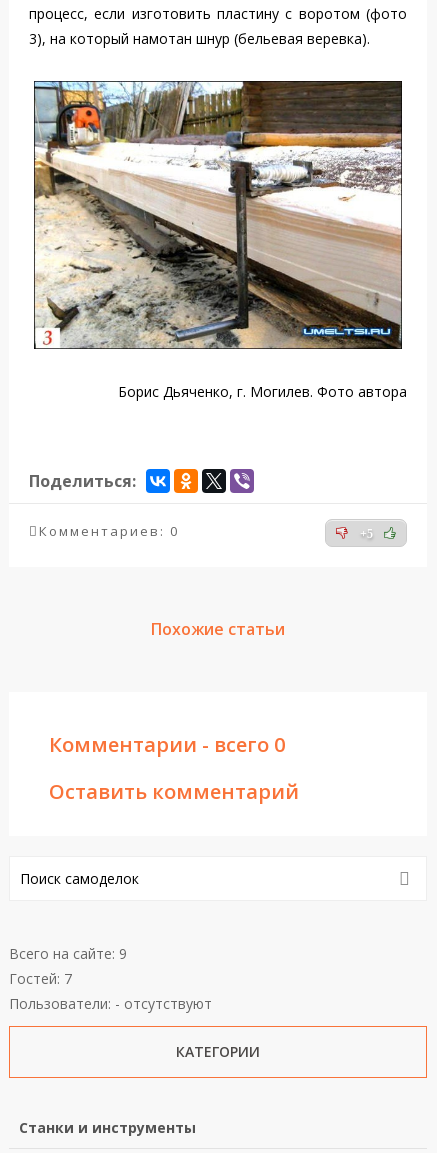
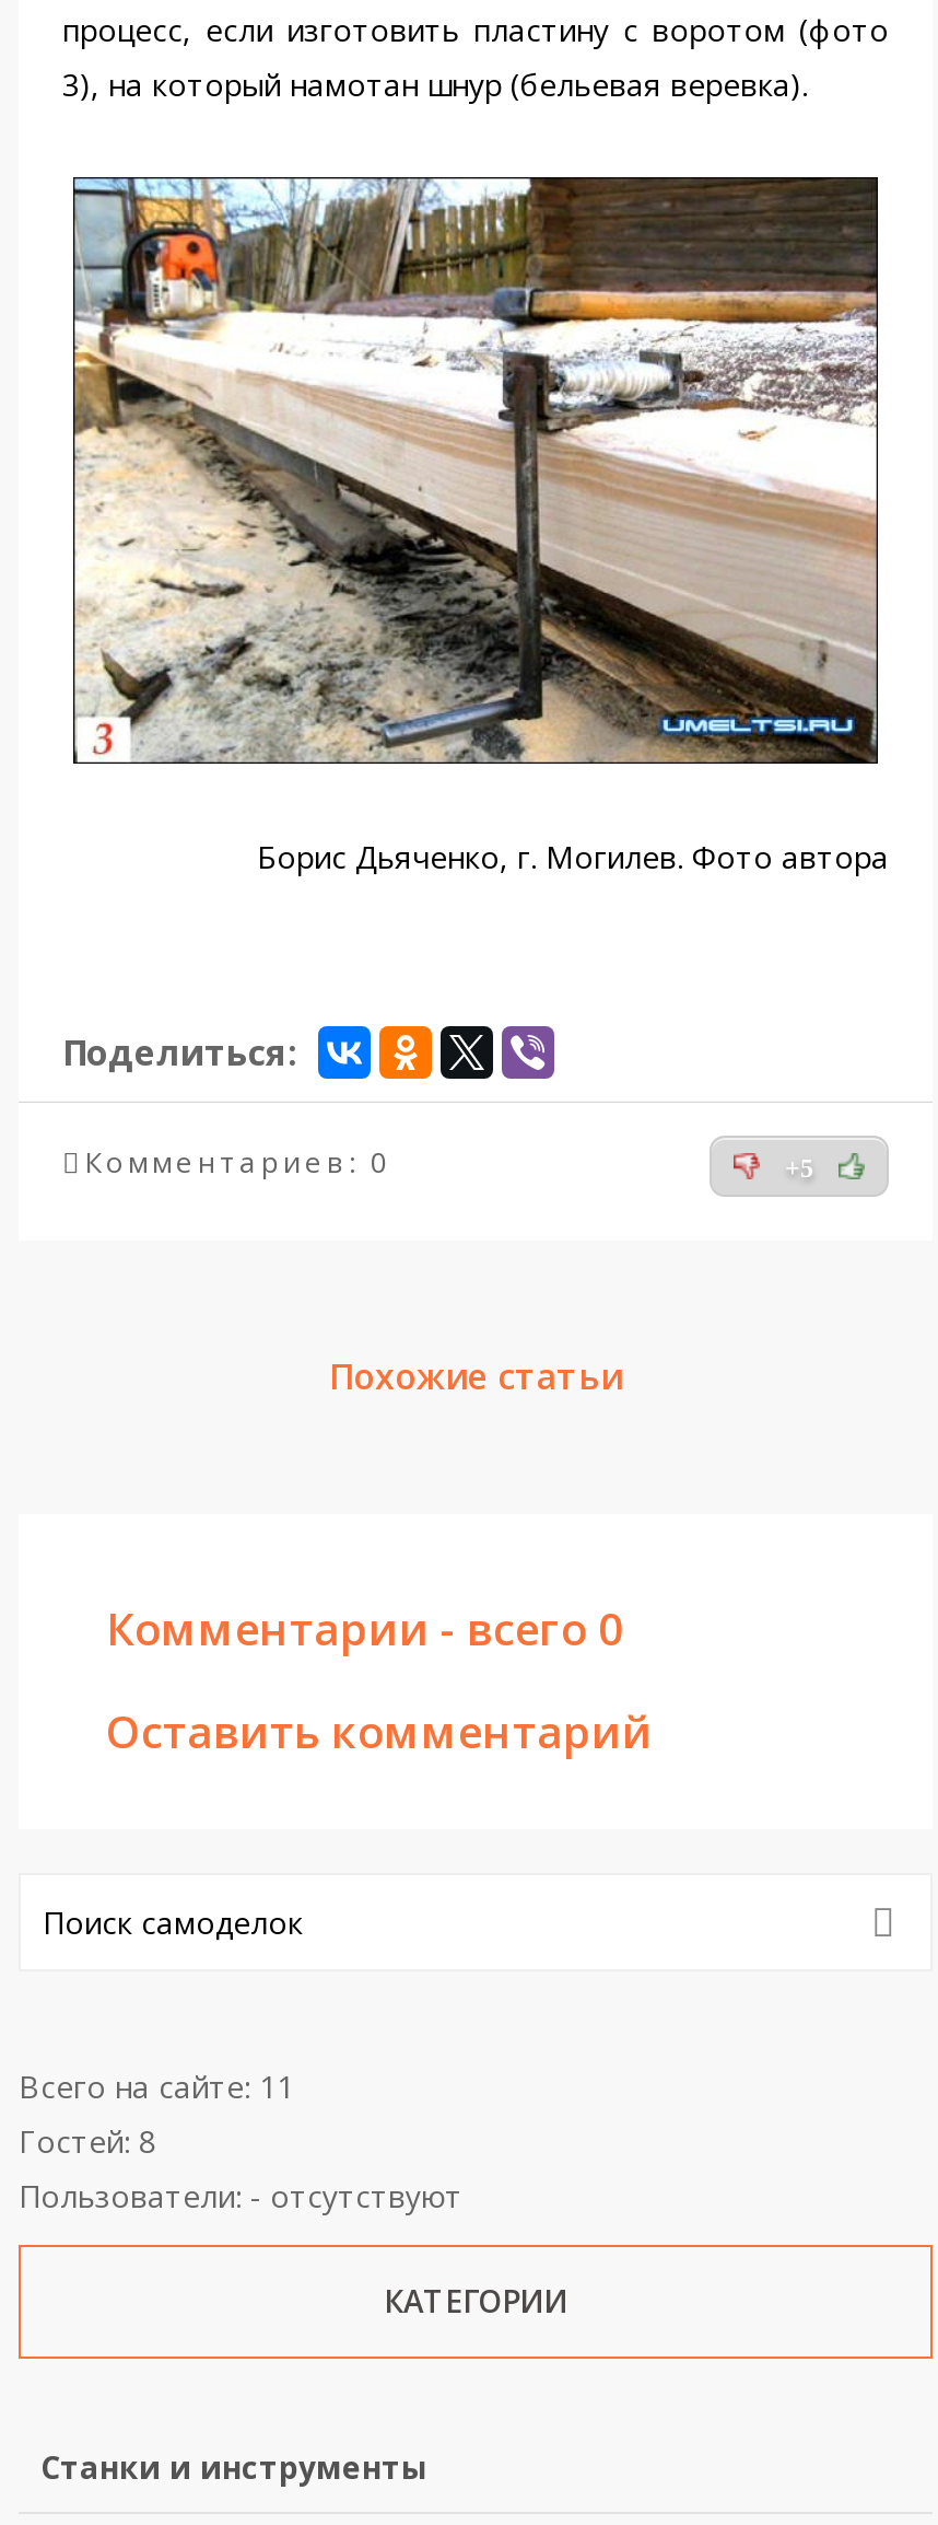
[9,944,127,963] Всего на сайте: 9 -> [19,2065,294,2106] Всего на сайте: 11
[9,969,72,988] Гостей: 7 -> [19,2119,156,2161] Гостей: 8

